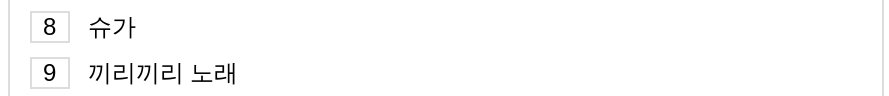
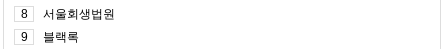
[88,13,136,41] 슈가 -> [43,7,115,21] 서울회생법원
[88,59,238,87] 끼리끼리 노래 -> [43,30,79,44] 블랙록

